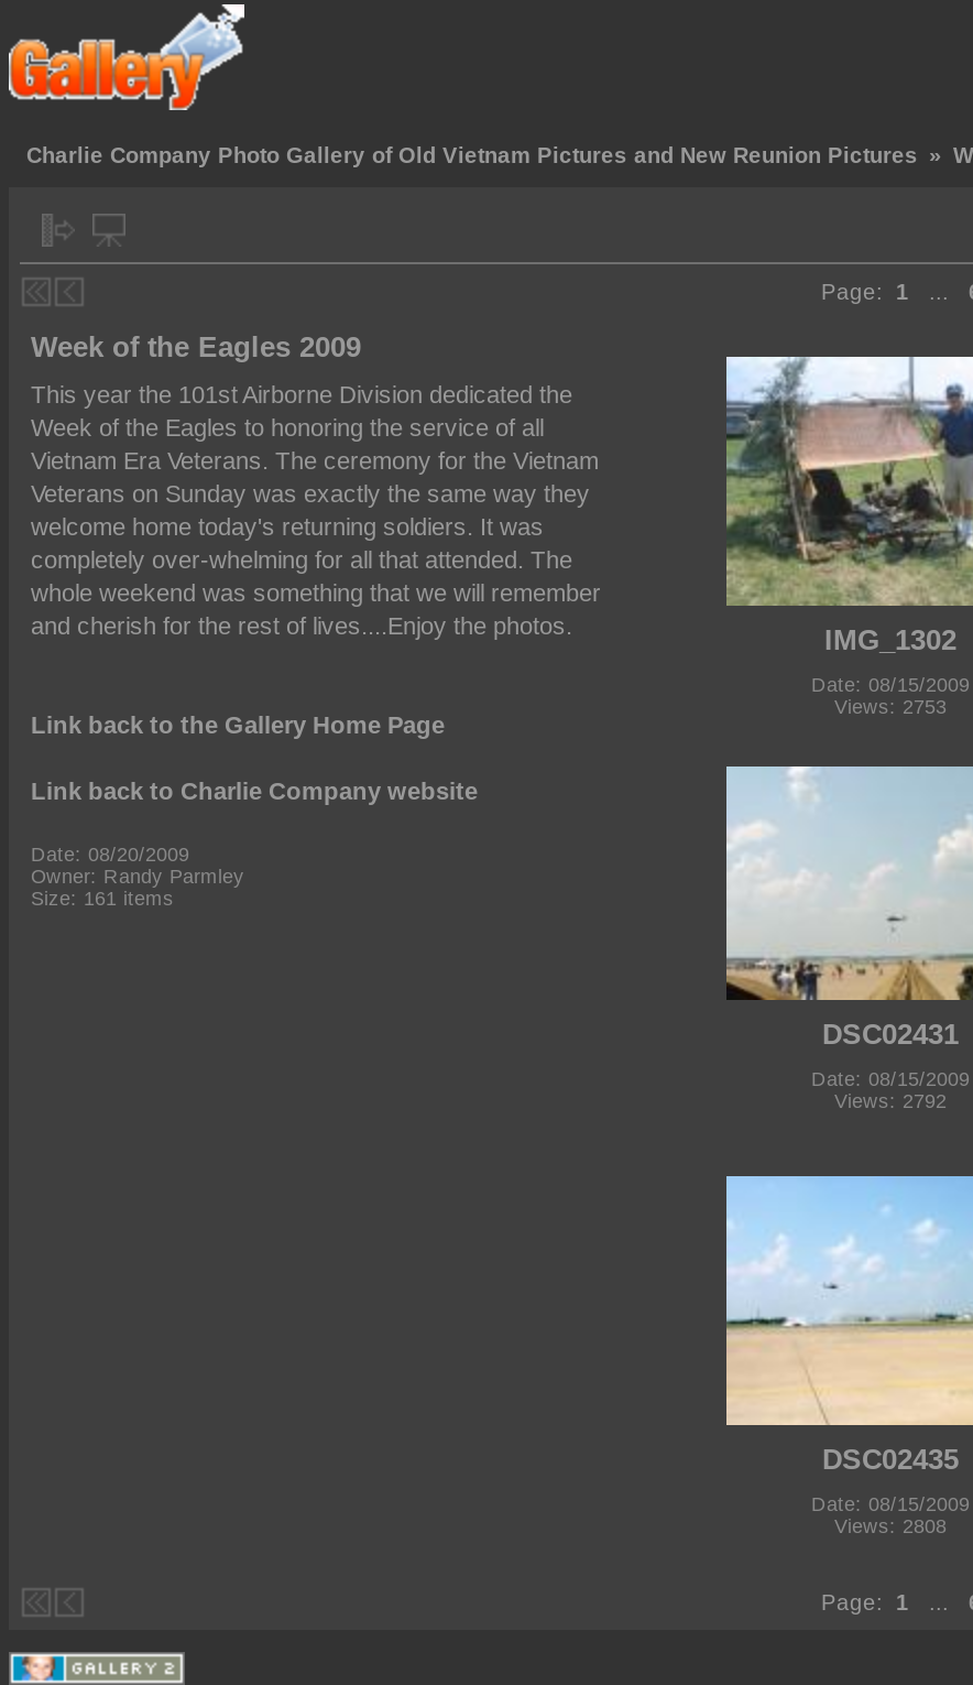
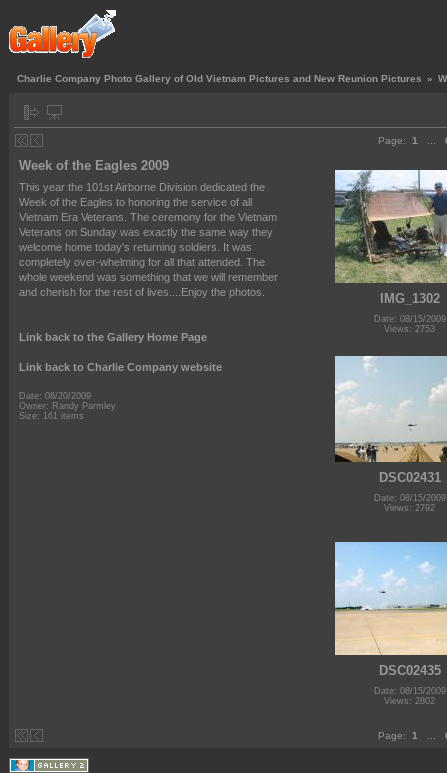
[834,1515,947,1537] Views: 2808 -> [384,696,435,706] Views: 2802

